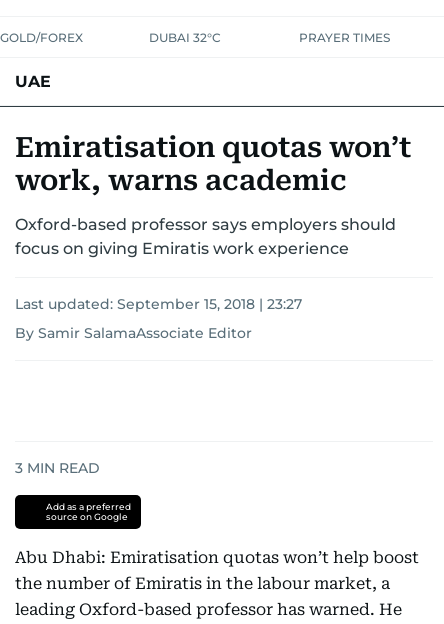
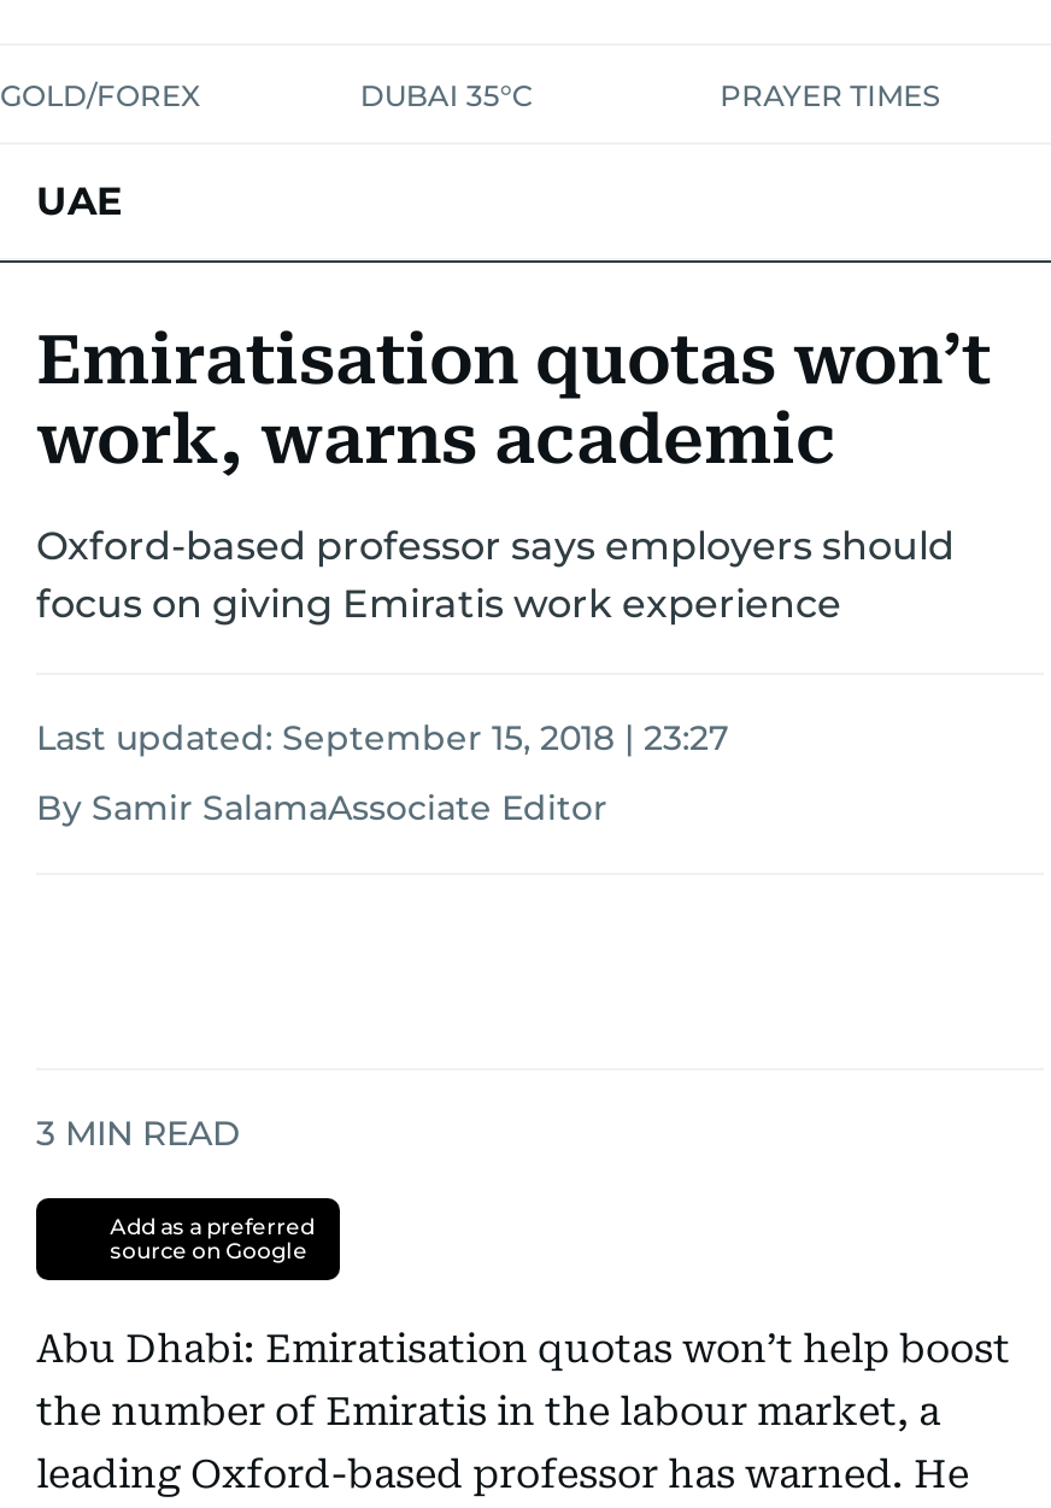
[149,30,221,45] DUBAI 32°C -> [360,77,533,113] DUBAI 35°C

